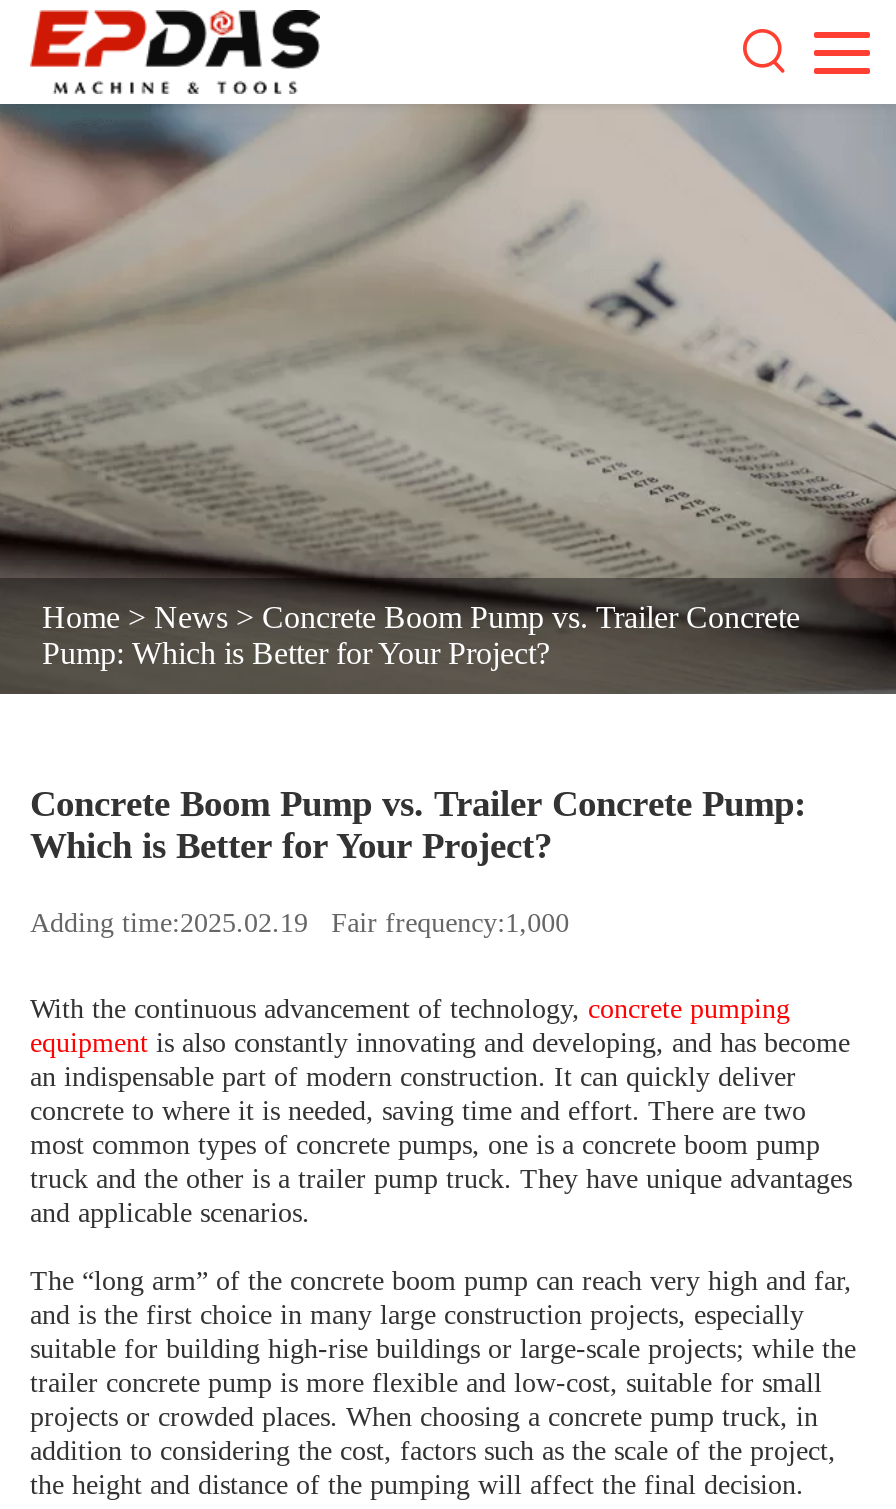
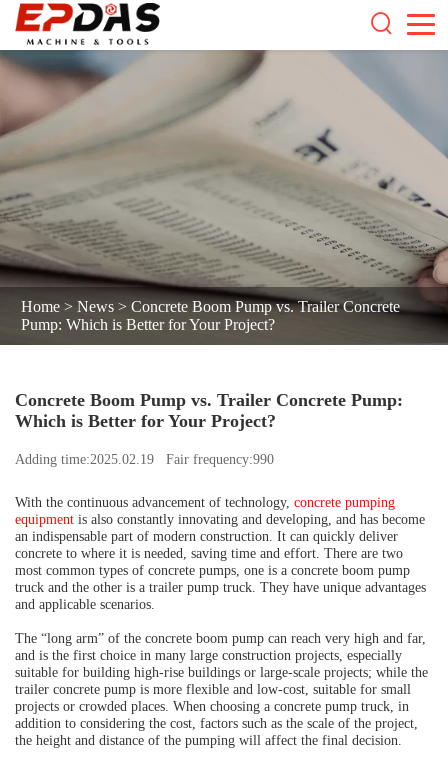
[331,908,569,938] Fair frequency:1,000 -> [166,452,274,467] Fair frequency:990

